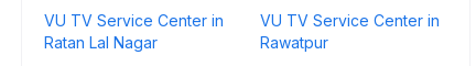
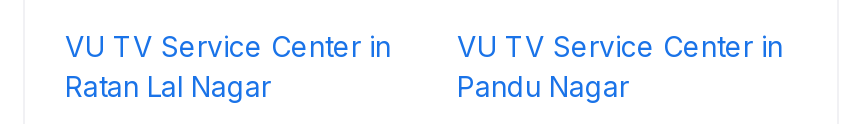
[260,33,328,52] Rawatpur -> [457,69,629,103] Pandu Nagar

